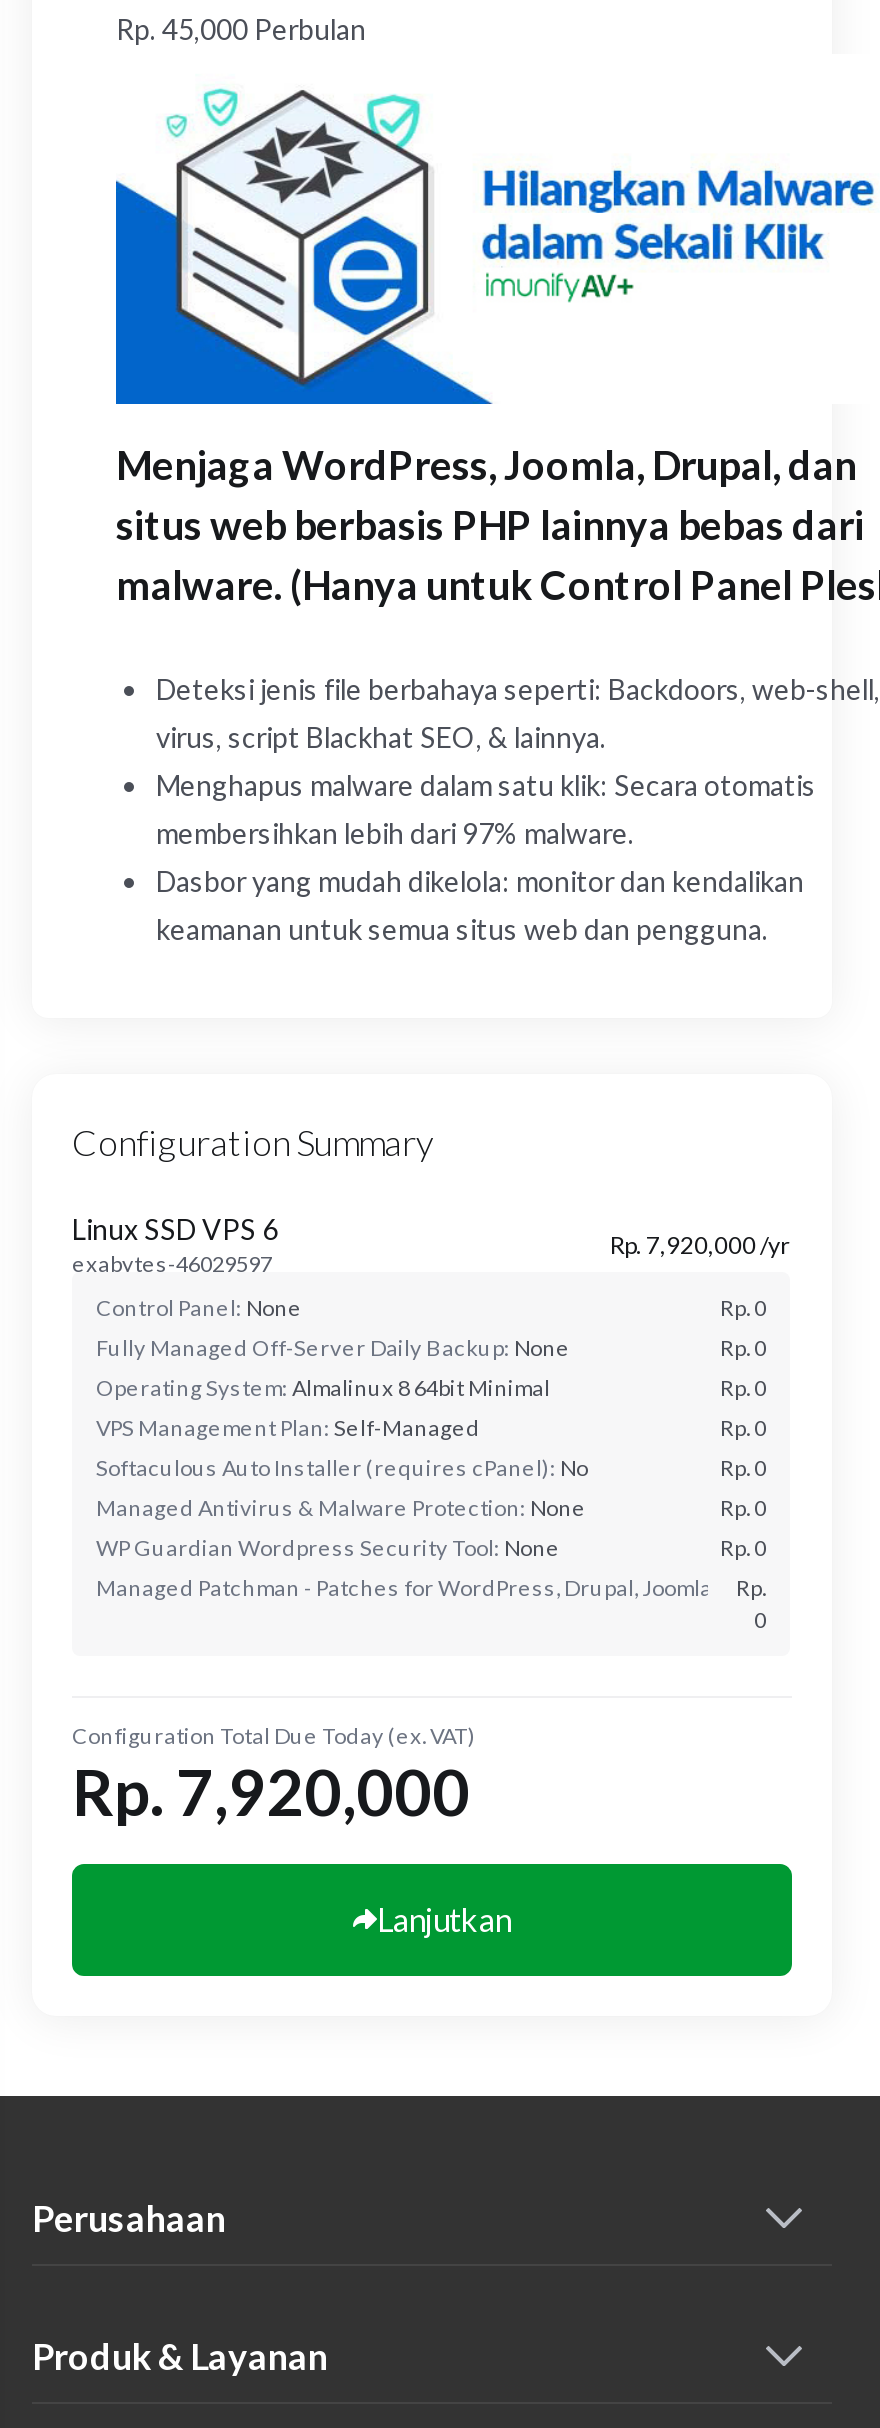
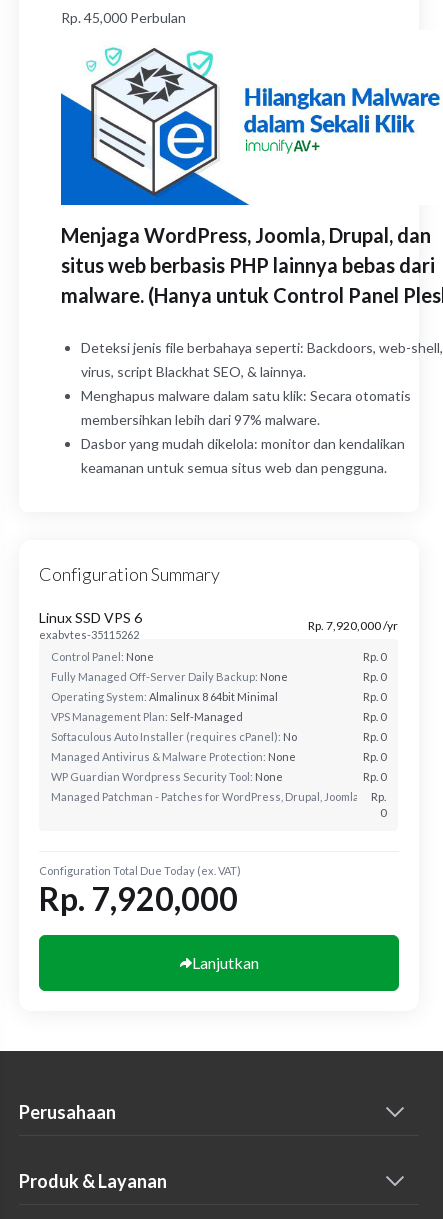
[72,1249,272,1275] exabytes-46029597 -> [39,628,139,641] exabytes-35115262

